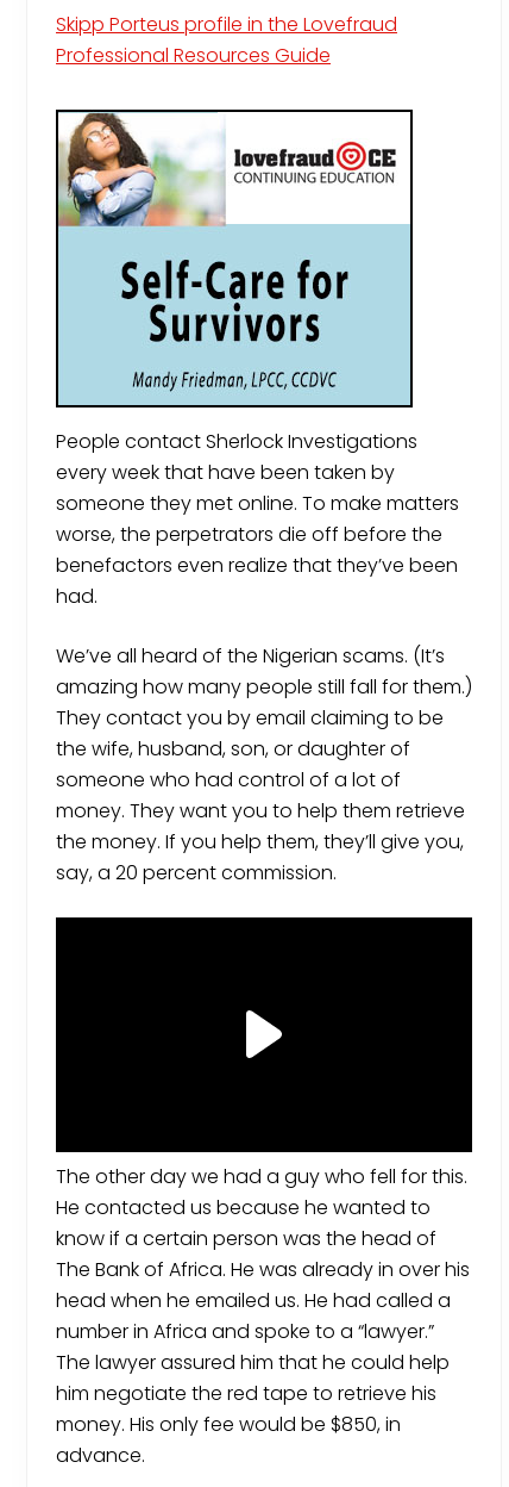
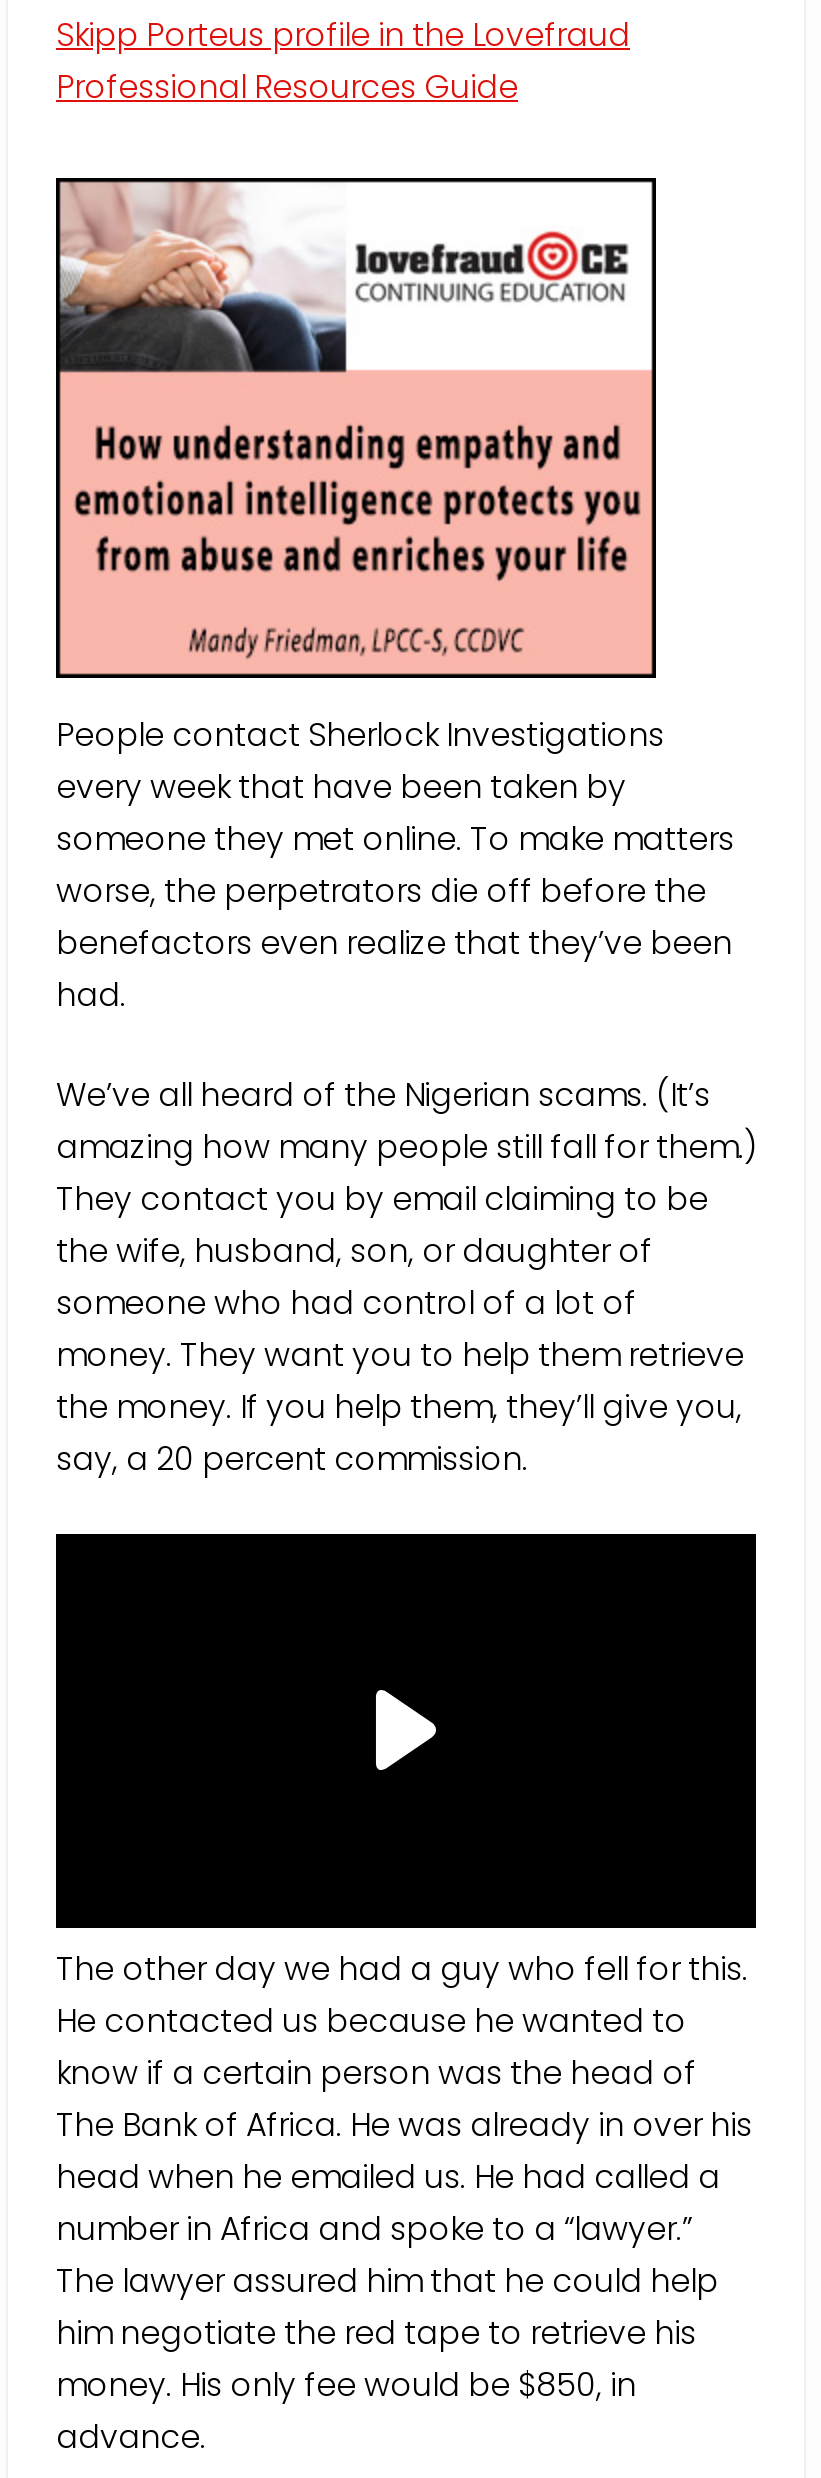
[58,112,410,405] [image] -> [58,182,652,674] [image]

